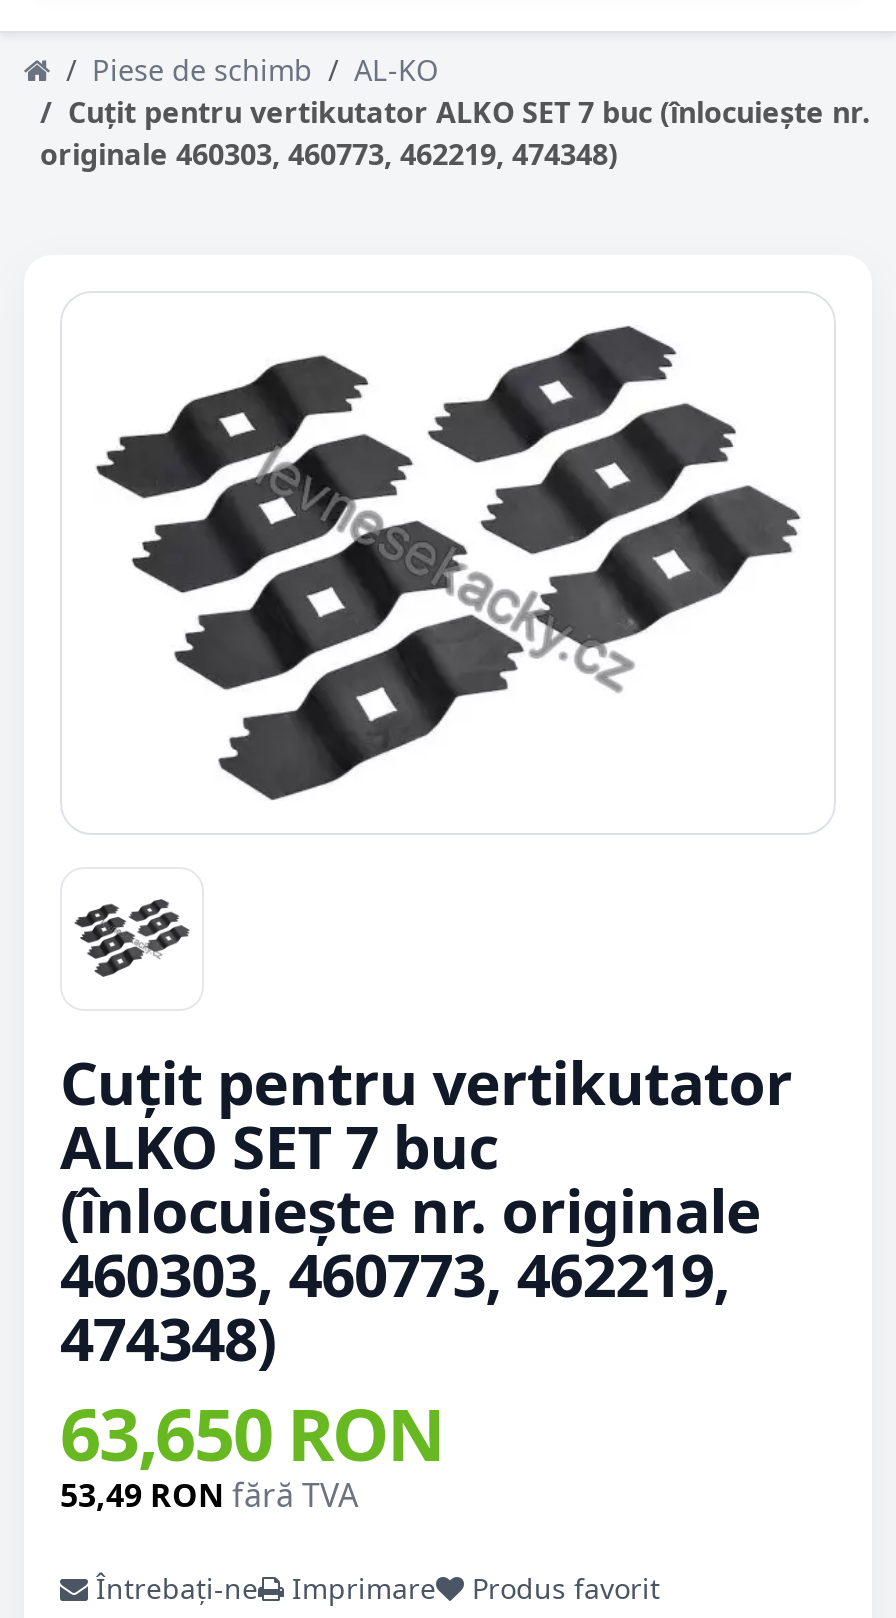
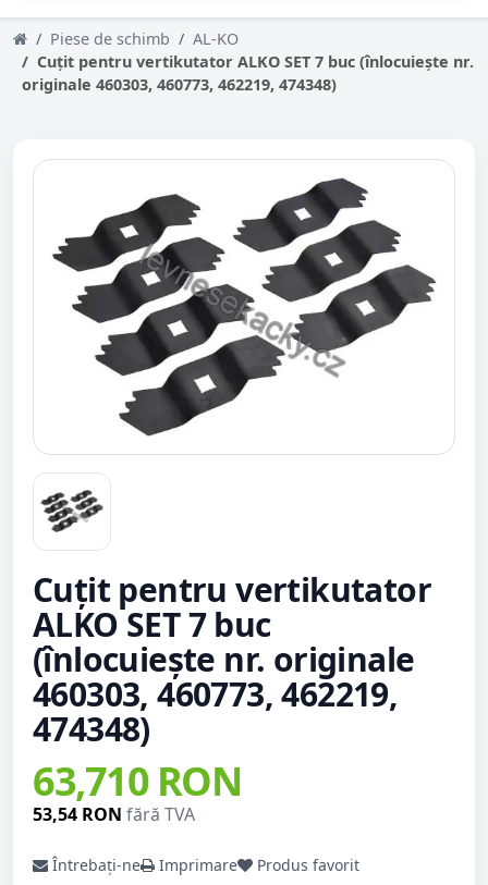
[60,1385,442,1483] 63,650 RON -> [33,754,241,807] 63,710 RON
[60,1473,358,1517] 53,49 RON fără TVA -> [33,802,195,826] 53,54 RON fără TVA

